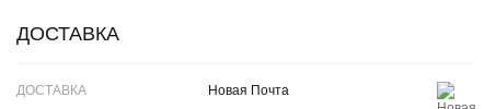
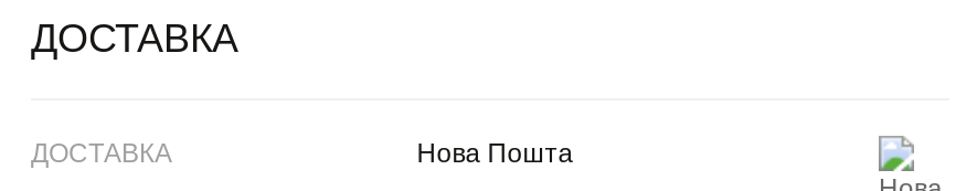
[208,83,289,98] Новая Почта -> [417,138,573,169] Нова Пошта

